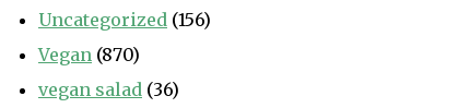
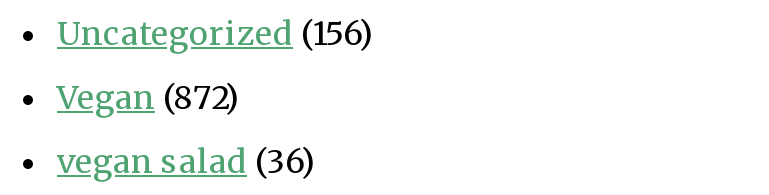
[38,43,140,65] Vegan (870) -> [57,76,239,116] Vegan (872)

